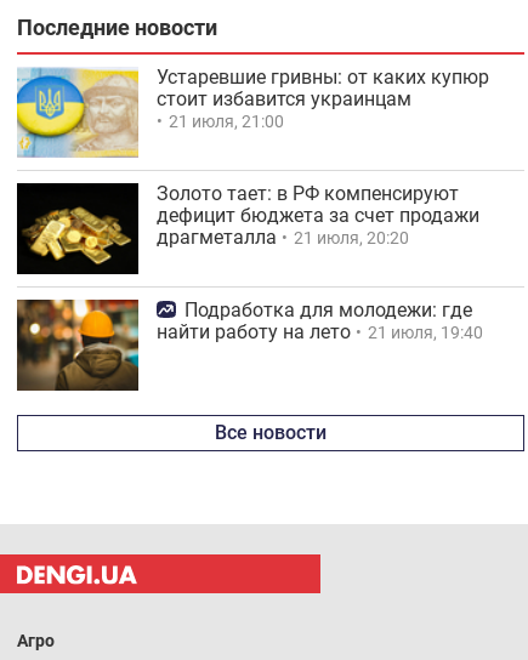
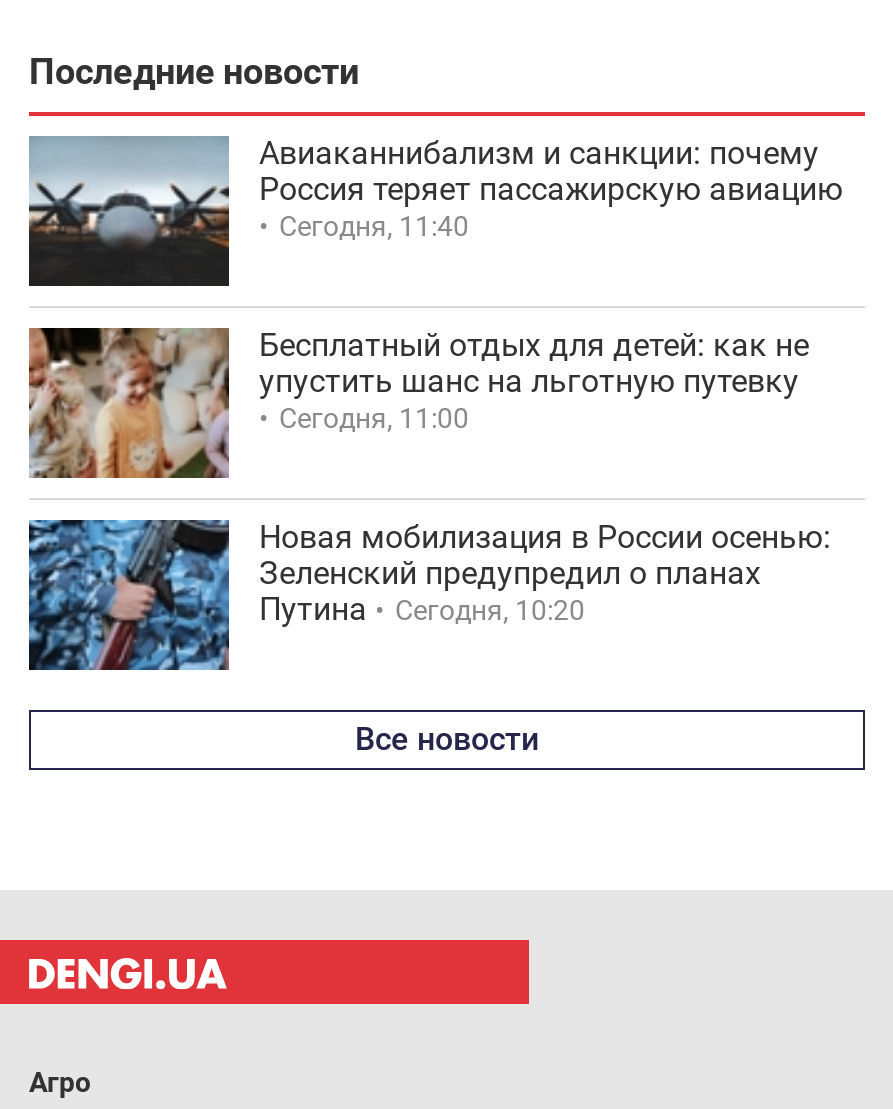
[16,65,489,158] [image] | Устаревшие гривны: от каких купюр | стоит избавится украинцам | 21 июля, 21:00 -> [27,134,843,288] [image] | Авиаканнибализм и санкции: почему | Россия теряет пассажирскую авиацию | Сегодня, 11:40
[16,182,479,275] [image] | Золото тает: в РФ компенсируют | дефицит бюджета за счет продажи | драгметалла | 21 июля, 20:20 -> [27,326,809,480] [image] | Бесплатный отдых для детей: как не | упустить шанс на льготную путевку | Сегодня, 11:00
[16,298,483,392] [image] | Подработка для молодежи: где | найти работу на лето | 21 июля, 19:40 -> [27,518,831,672] [image] | Новая мобилизация в России осенью: | Зеленский предупредил о планах | Путина | Сегодня, 10:20

